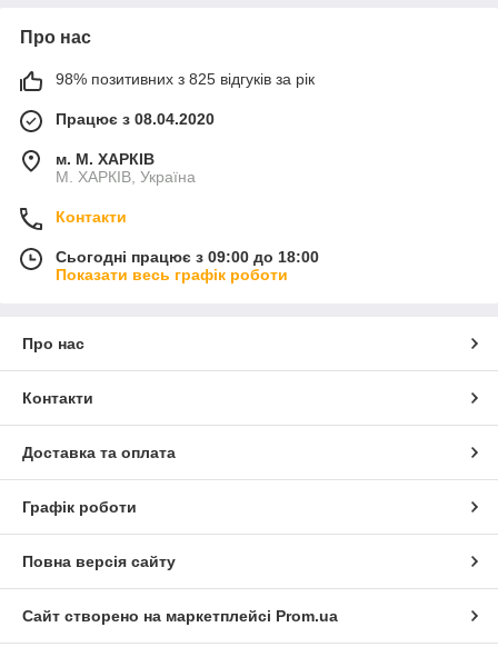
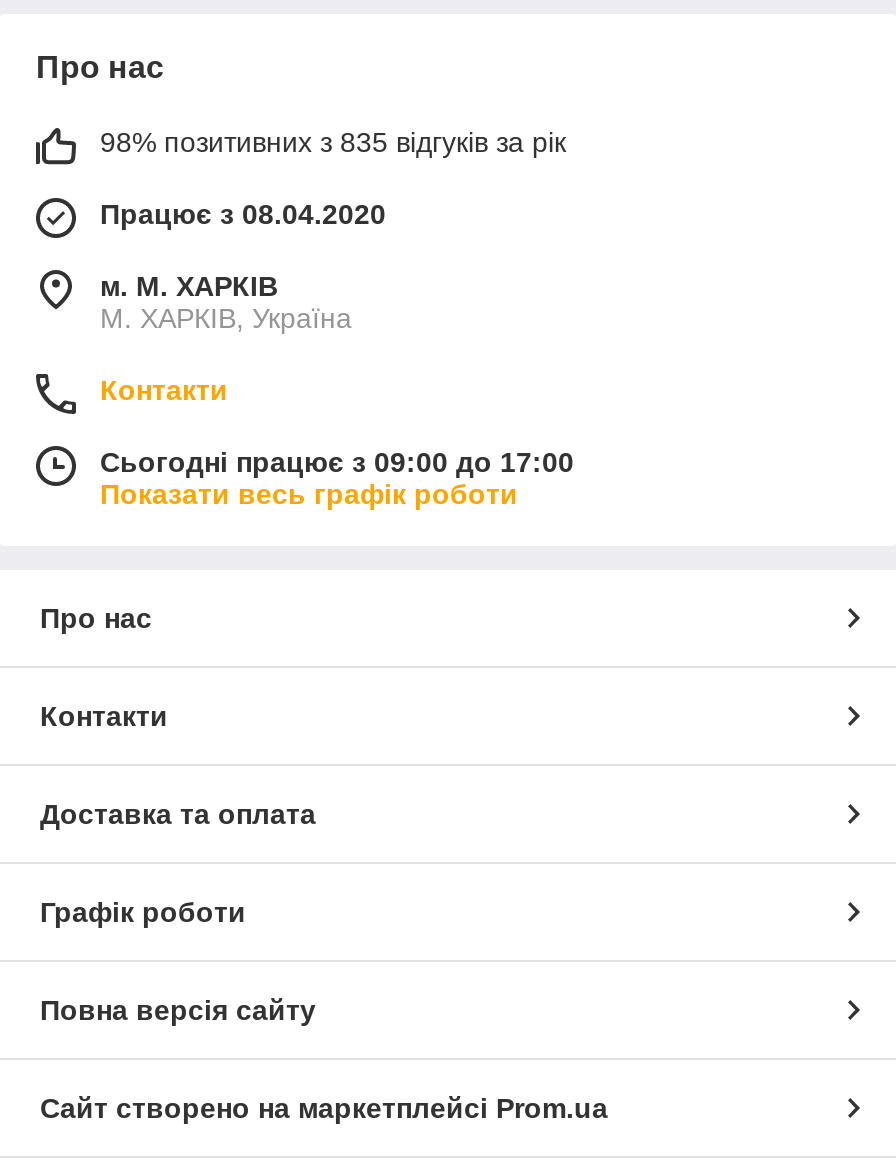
[56,70,315,88] 98% позитивних з 825 відгуків за рік -> [100,126,566,158] 98% позитивних з 835 відгуків за рік
[56,248,319,265] Сьогодні працює з 09:00 до 18:00 -> [100,446,574,478] Сьогодні працює з 09:00 до 17:00

